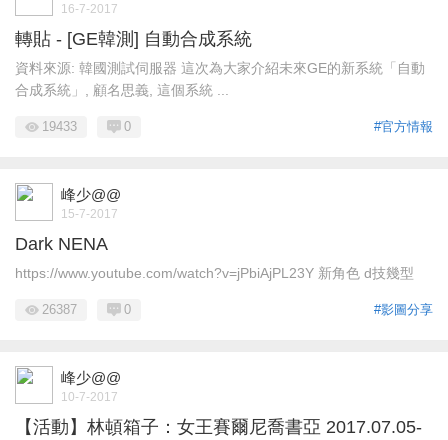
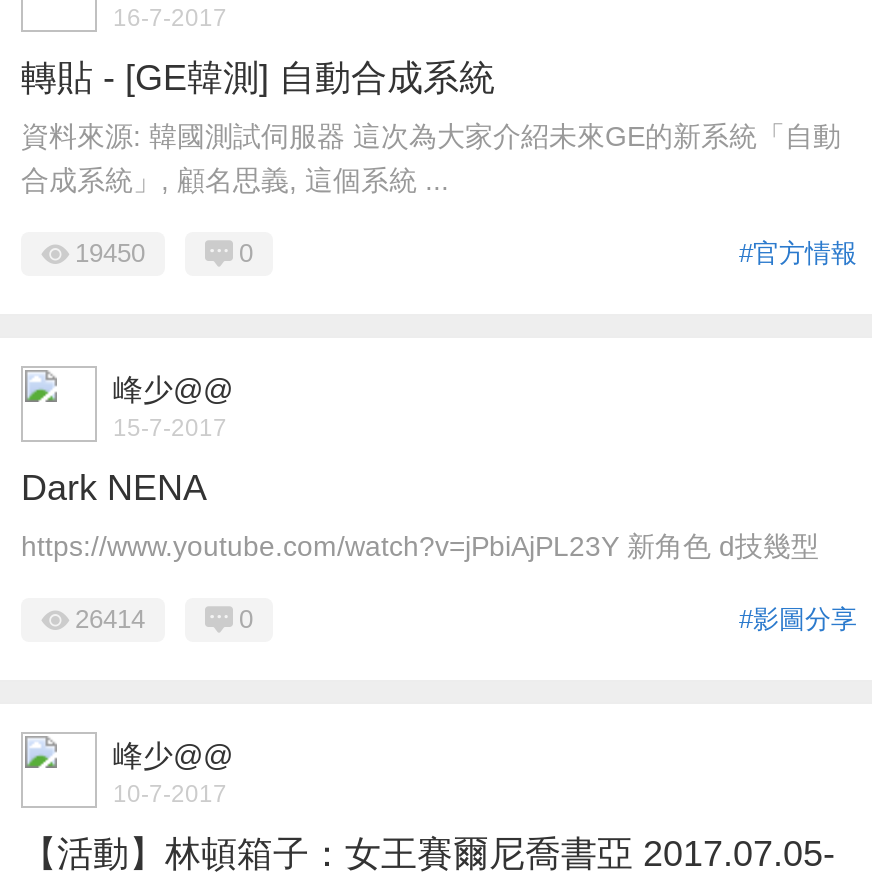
[42,119,77,134] 19433 -> [75,238,145,268] 19450
[42,302,77,317] 26387 -> [75,604,145,634] 26414

